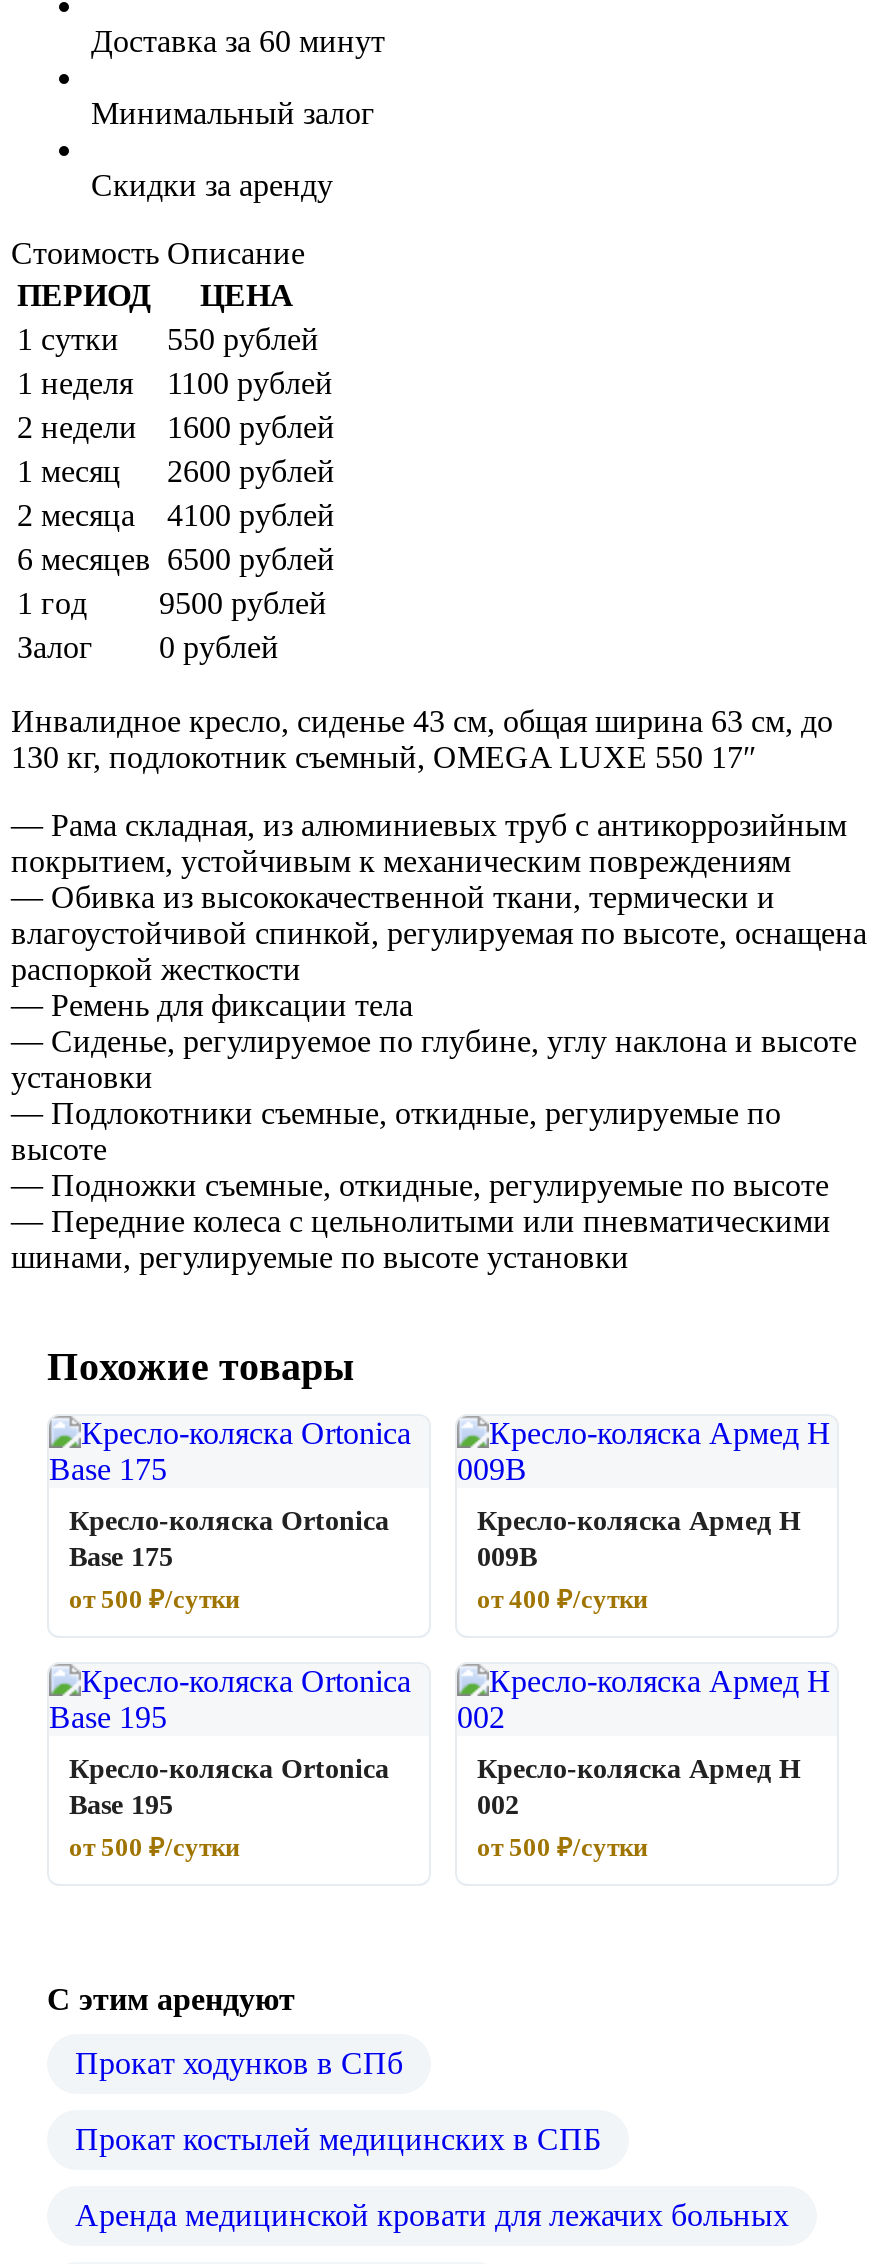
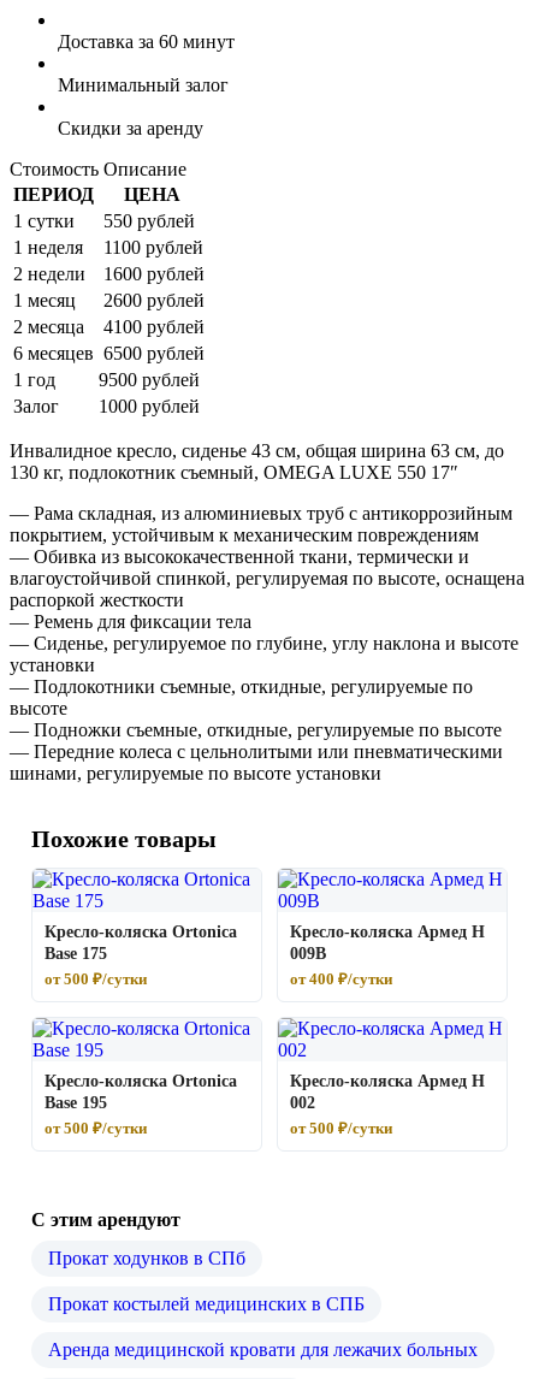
[17,630,279,664] Залог 0 рублей -> [13,396,200,417] Залог 1000 рублей

